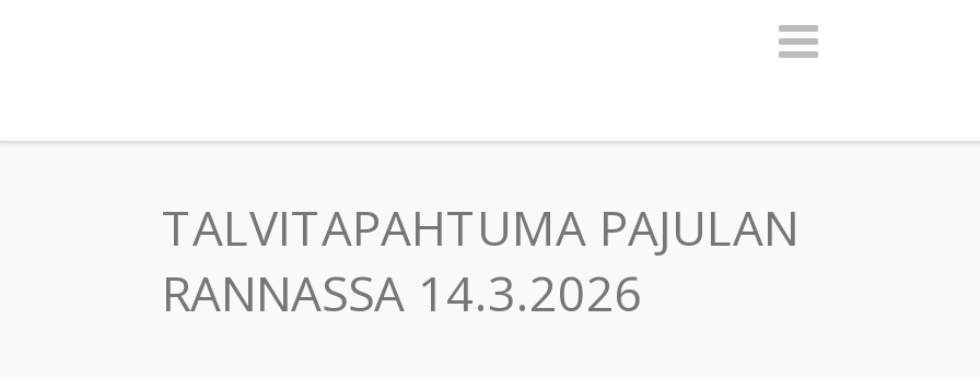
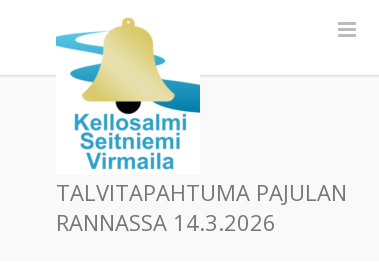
none -> [55,17,201,170] [image]

